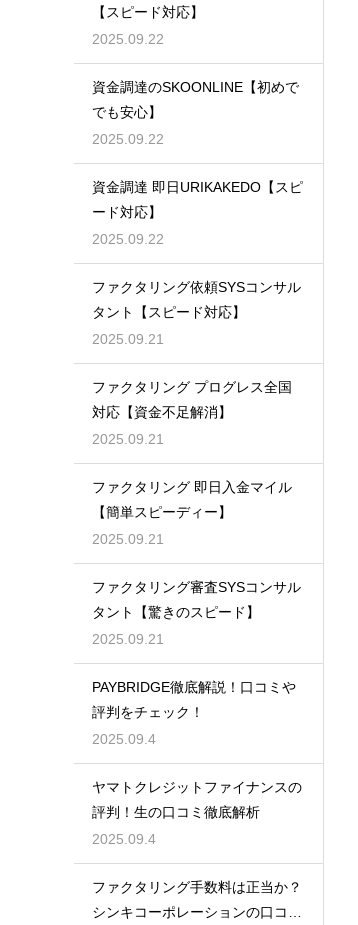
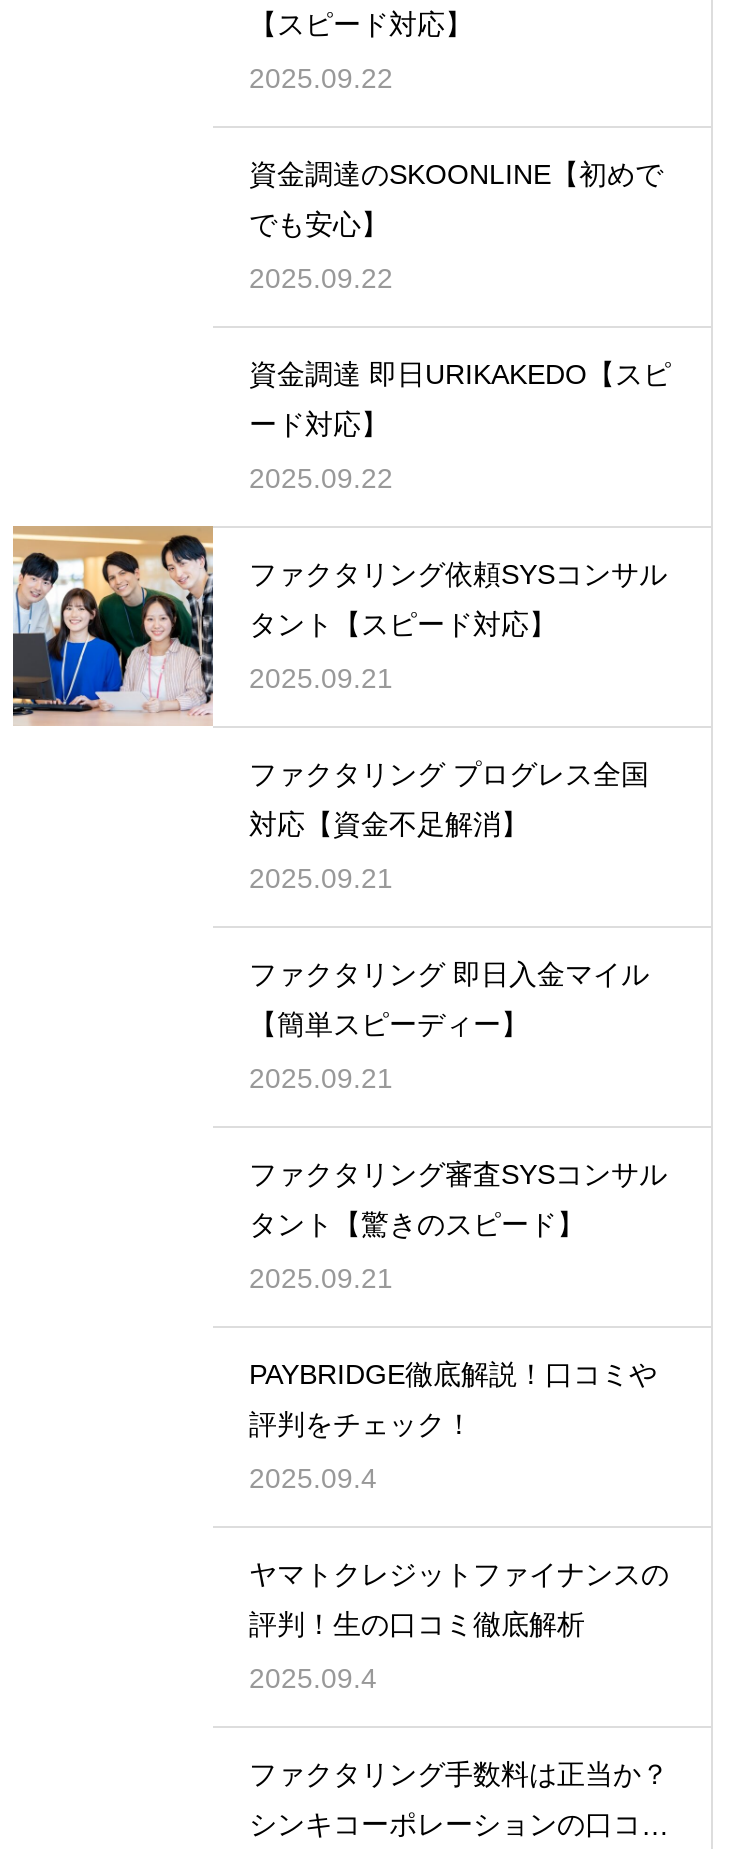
none -> [11,524,215,728] [image]

